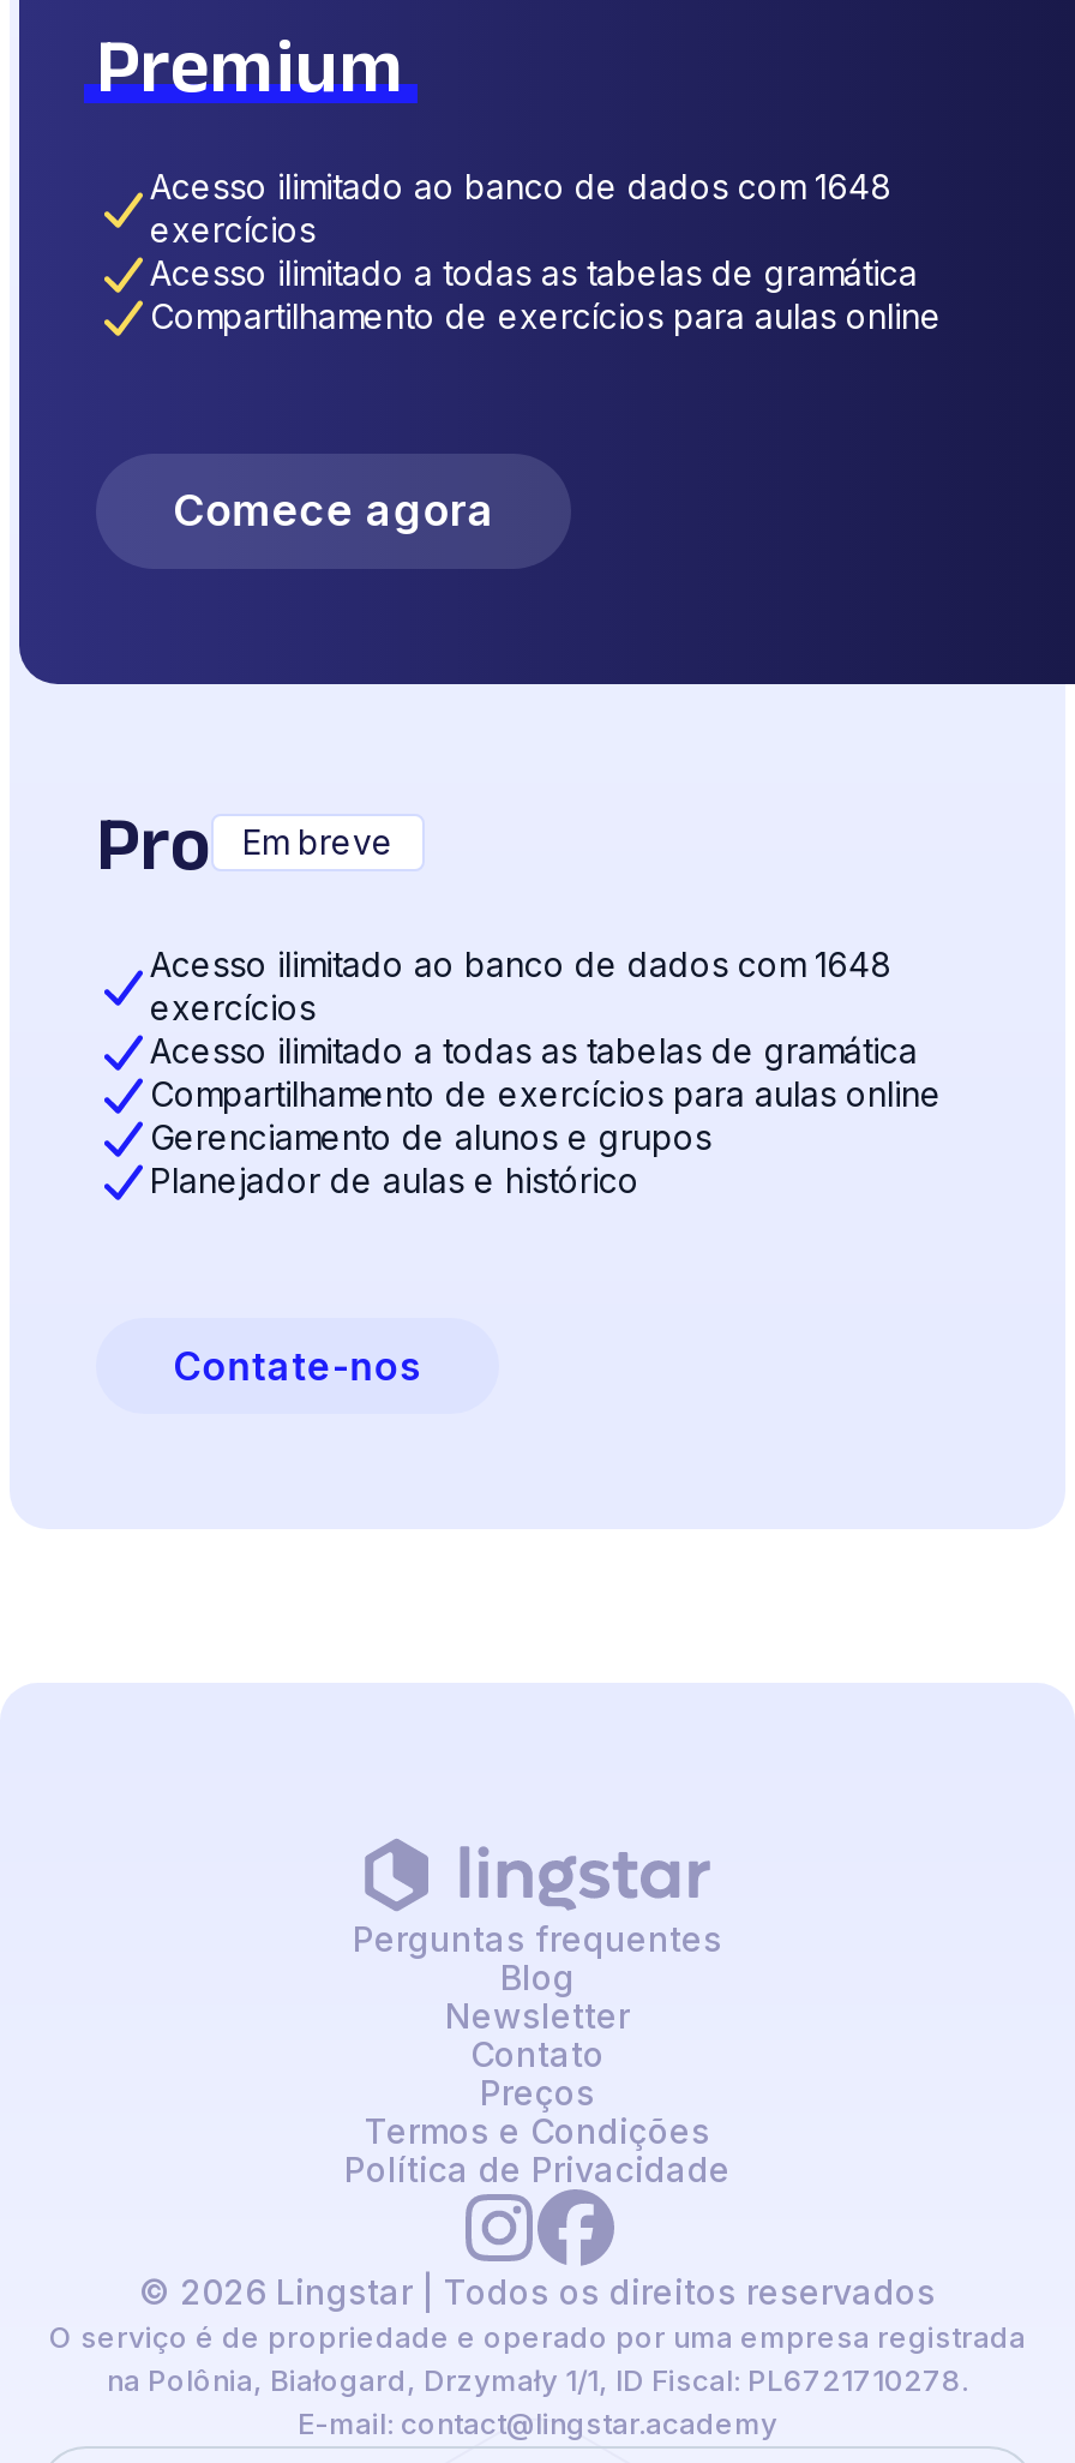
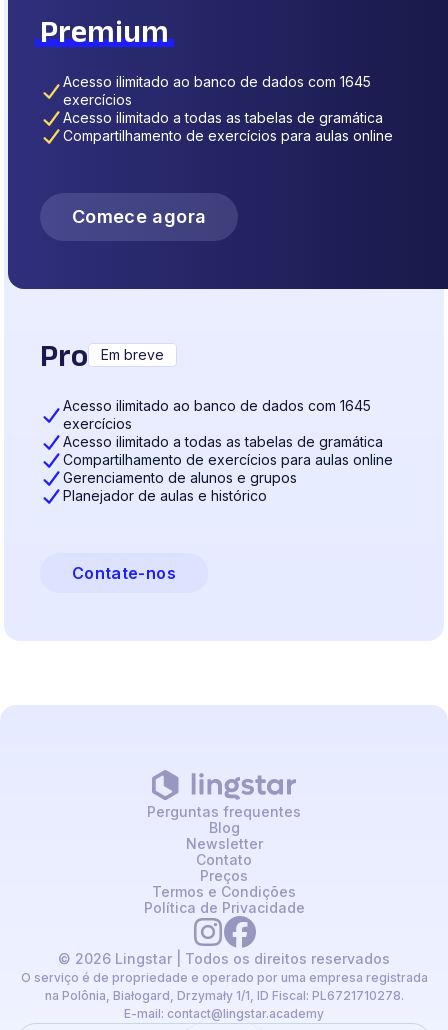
[150,167,891,207] Acesso ilimitado ao banco de dados com 1648 -> [62,73,370,90] Acesso ilimitado ao banco de dados com 1645
[150,944,891,985] Acesso ilimitado ao banco de dados com 1648 -> [62,397,370,414] Acesso ilimitado ao banco de dados com 1645

